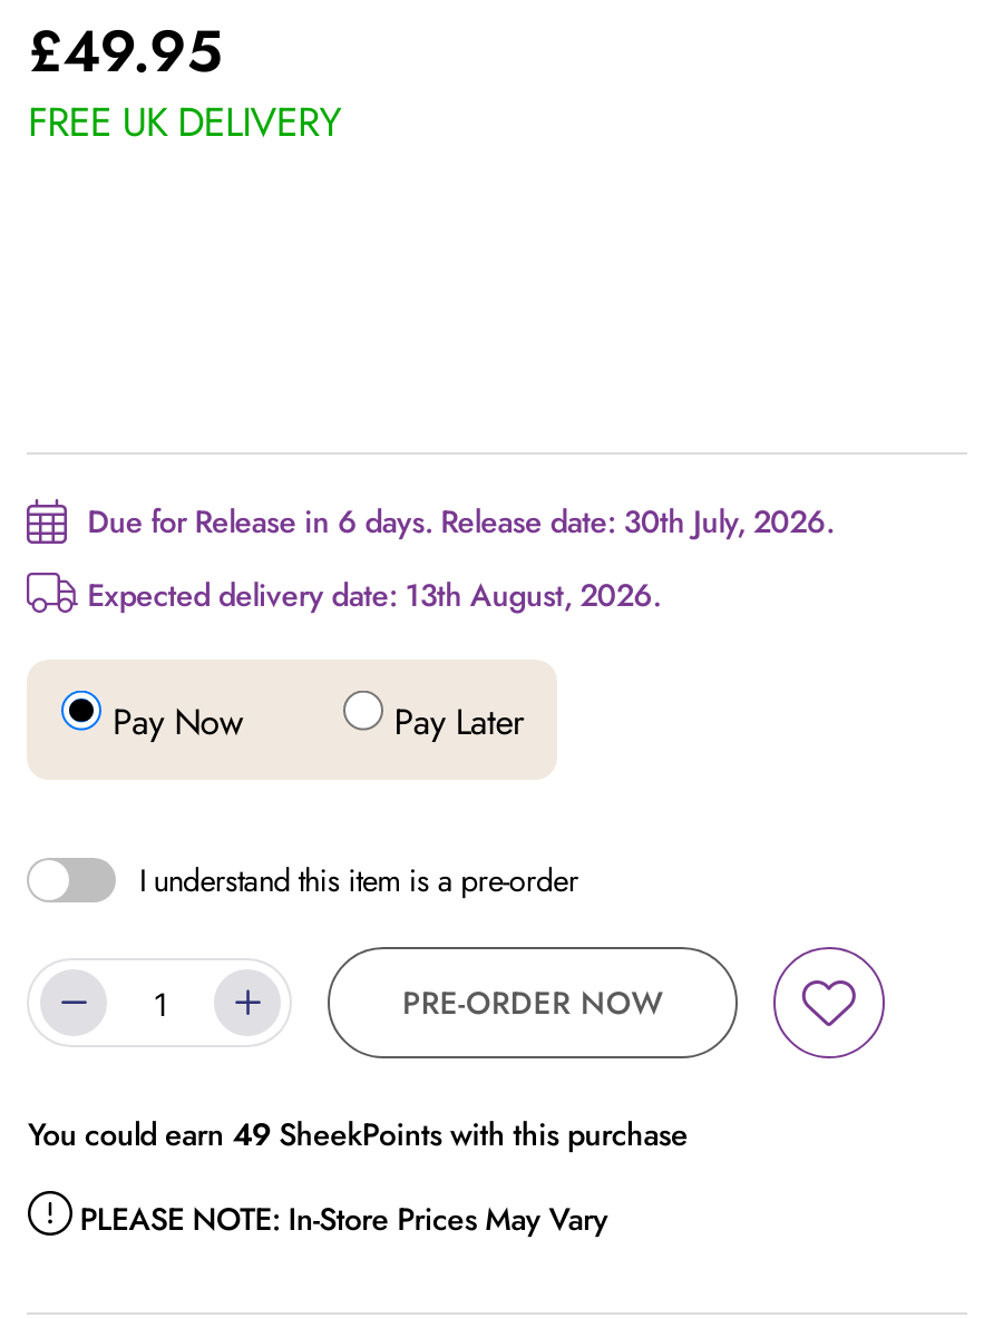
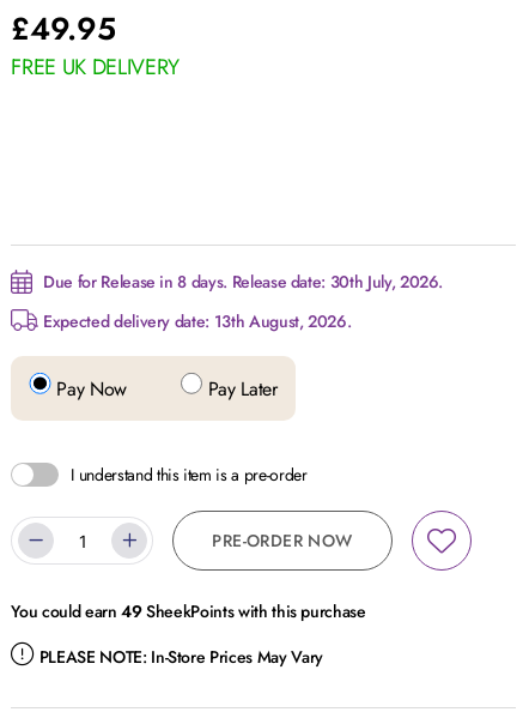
[79,499,834,544] Due for Release in 6 days. Release date: 30th July, 2026. -> [39,270,443,294] Due for Release in 8 days. Release date: 30th July, 2026.

